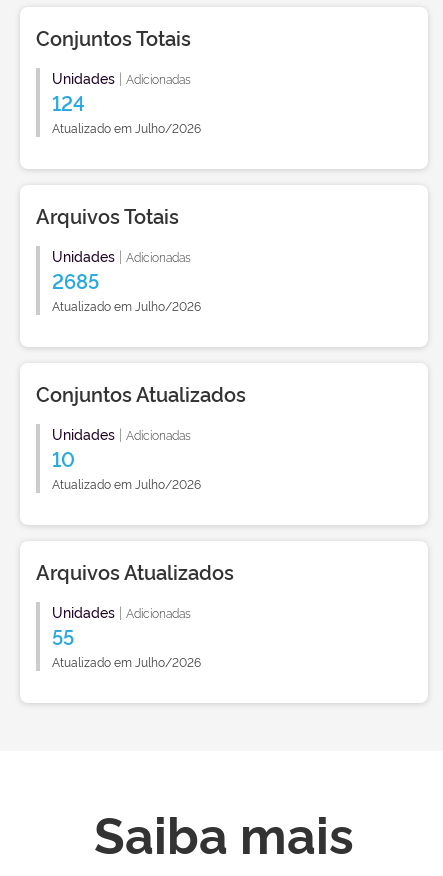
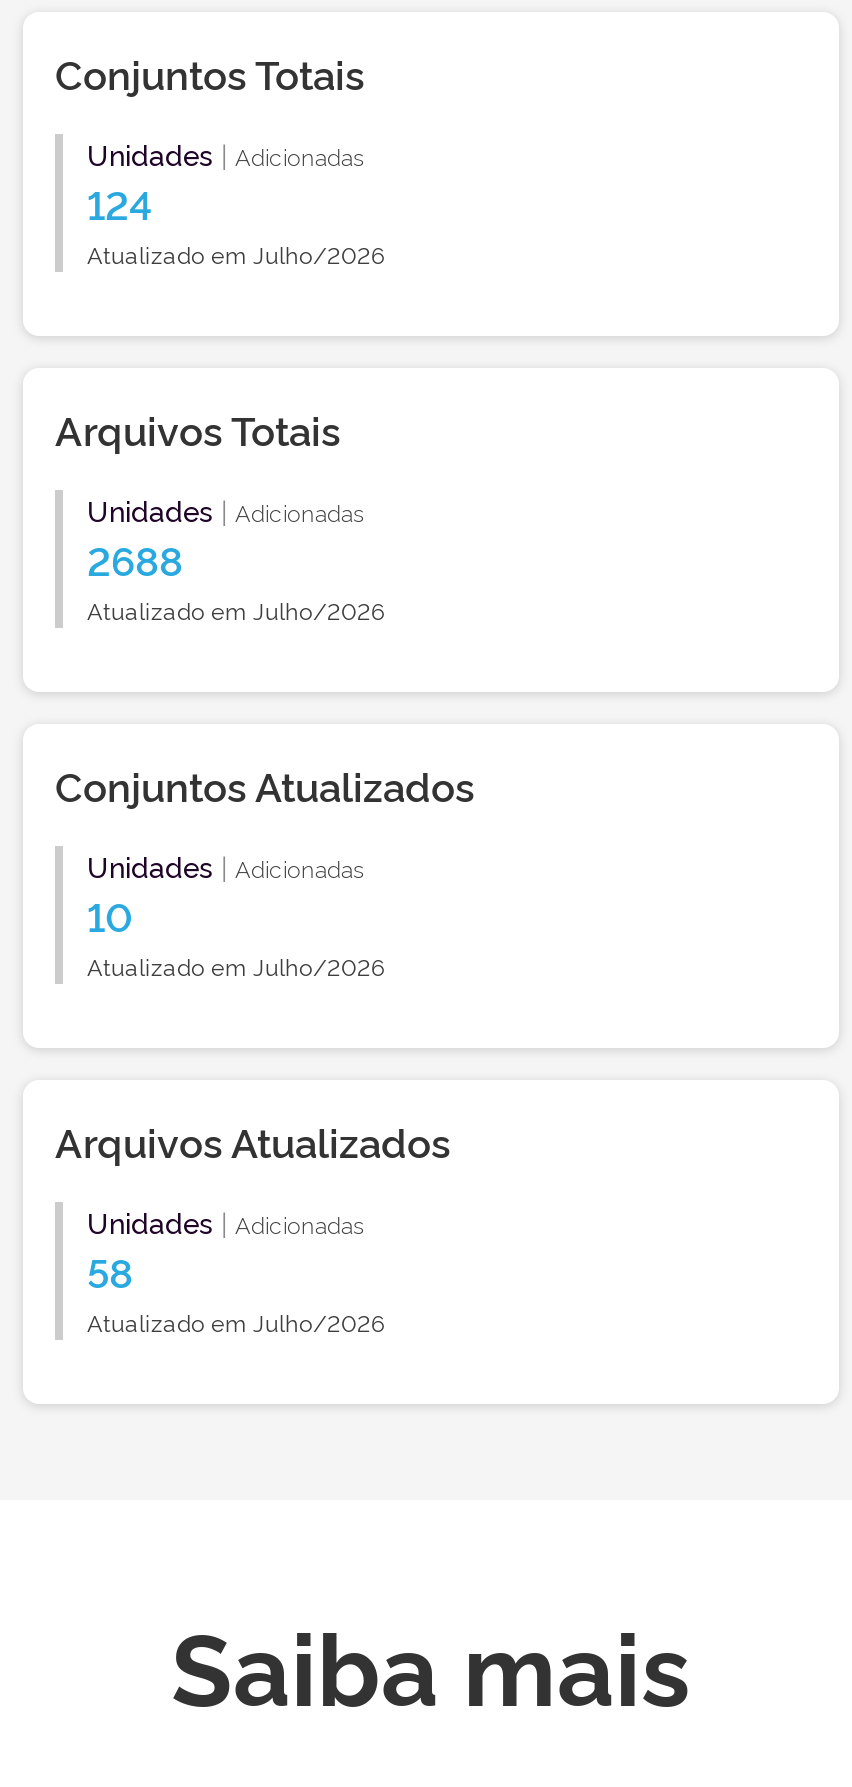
[52,265,99,293] 2685 -> [87,529,183,585] 2688
[52,621,74,649] 55 -> [87,1241,133,1297] 58

